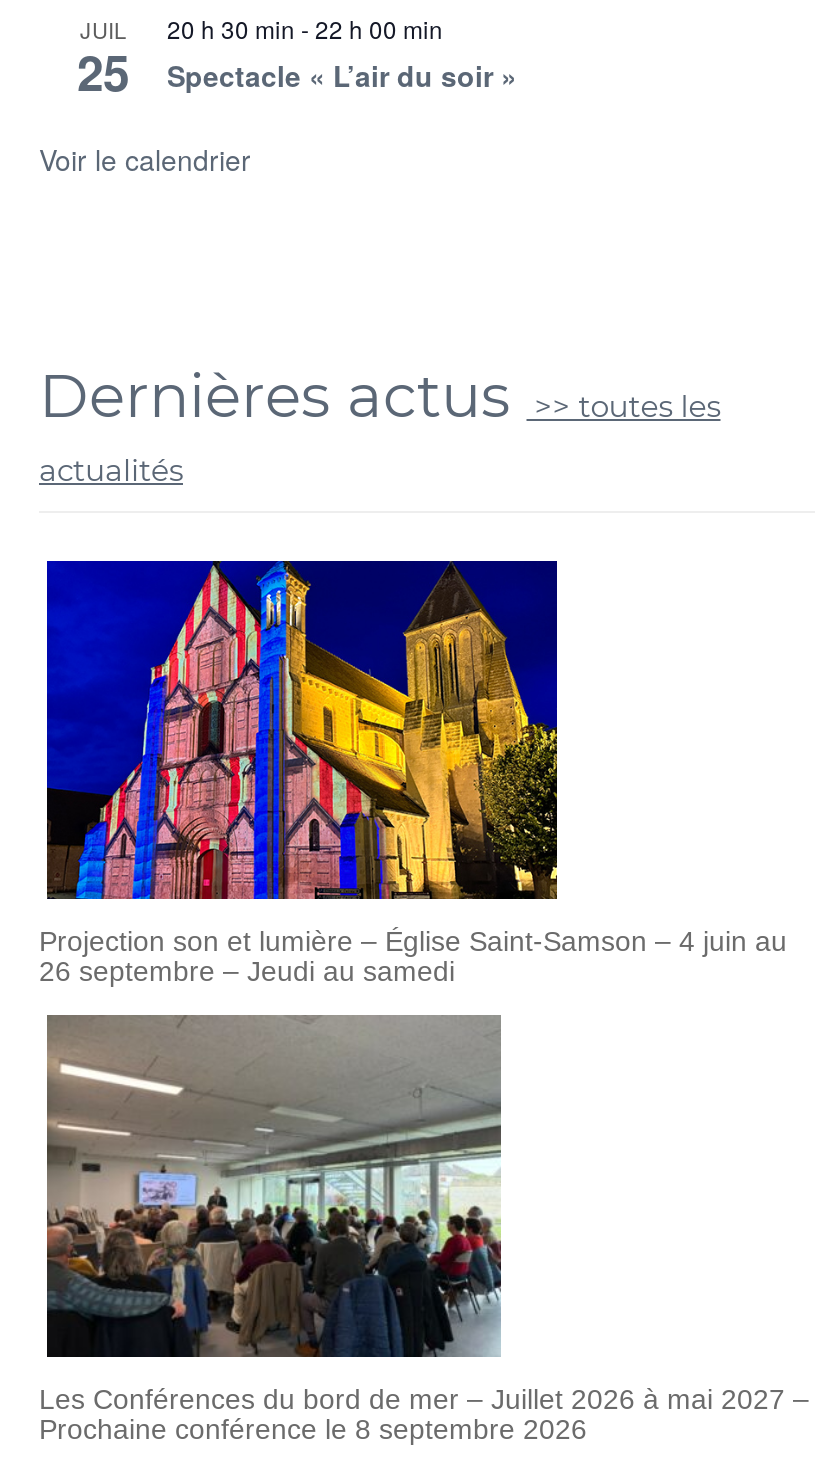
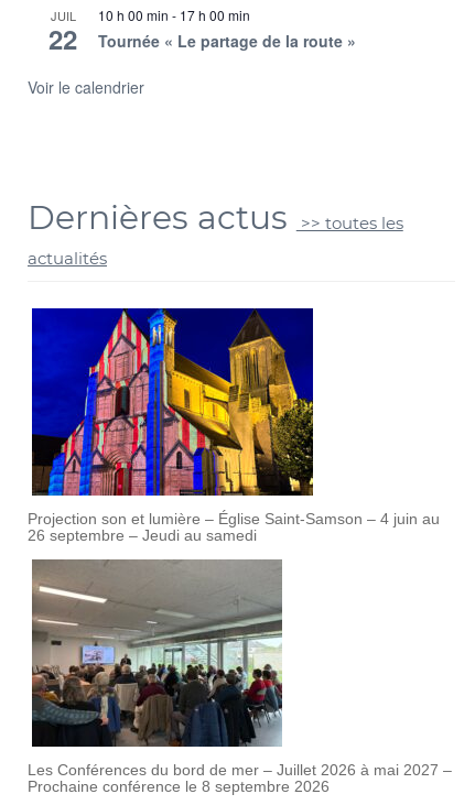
[167,10,517,94] 20 h 30 min - 22 h 00 min | Spectacle « L’air du soir » -> [98,6,356,52] 10 h 00 min - 17 h 00 min | Tournée « Le partage de la route »
[77,36,129,104] 25 -> [48,20,77,57] 22

